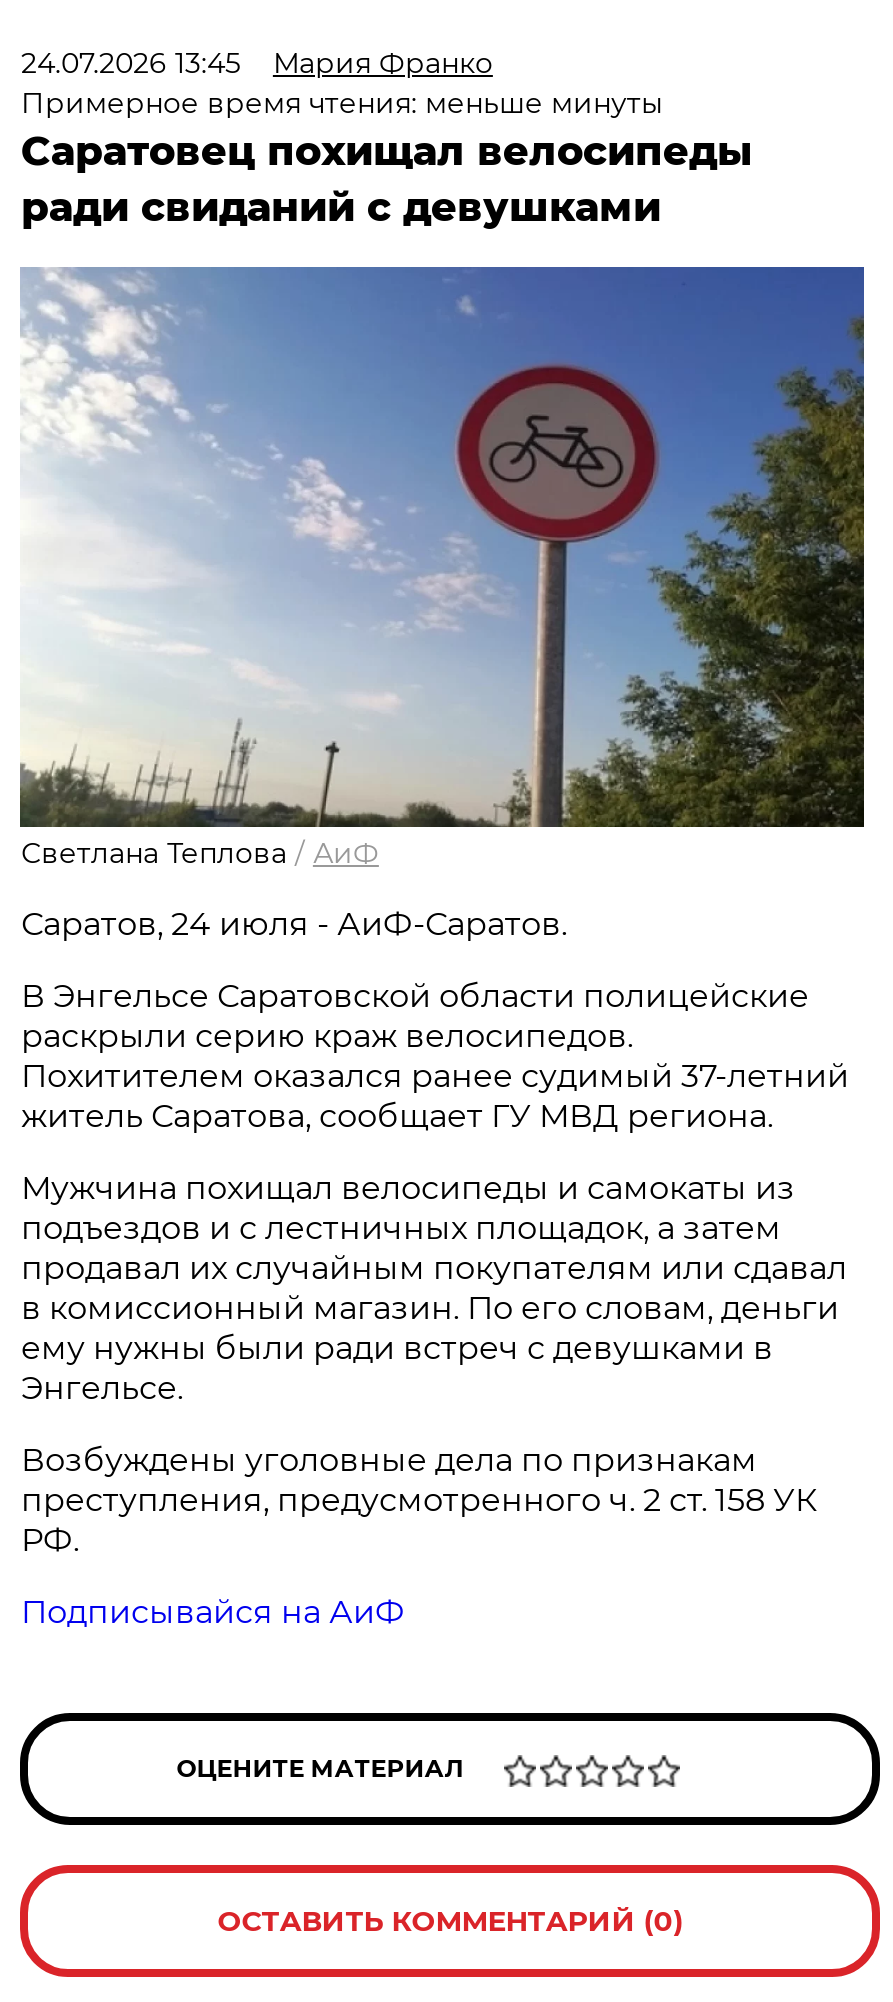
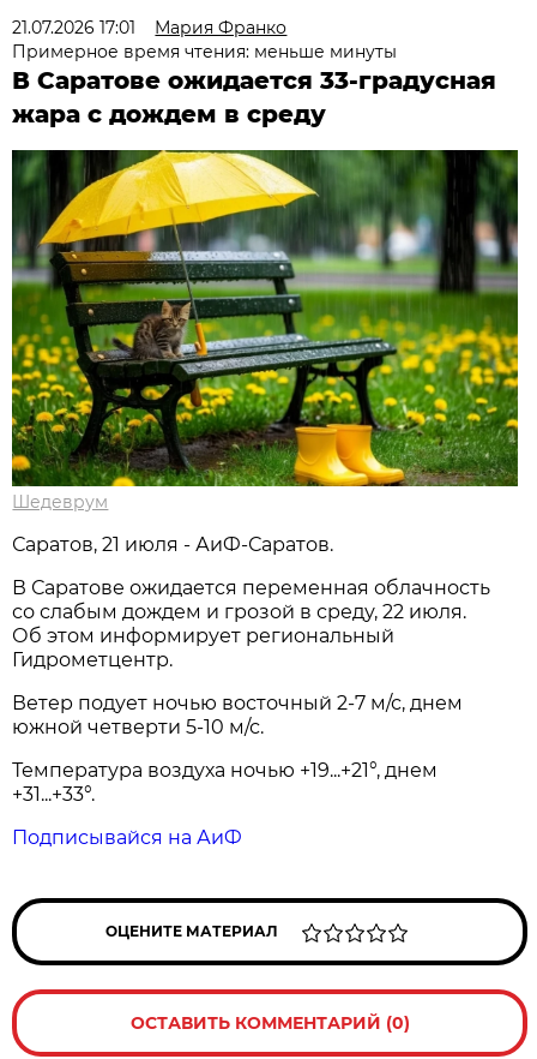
[21,45,493,81] 24.07.2026 13:45 Мария Франко -> [12,17,287,38] 21.07.2026 17:01 Мария Франко
[21,127,753,231] Саратовец похищал велосипеды | ради свиданий с девушками -> [12,66,497,128] В Саратове ожидается 33-градусная | жара с дождем в среду
[18,265,866,871] [image] | Светлана Теплова / АиФ -> [11,149,519,513] [image] | Шедеврум
[21,905,567,943] Саратов, 24 июля - АиФ-Саратов. -> [12,533,334,556] Саратов, 21 июля - АиФ-Саратов.
[21,977,849,1135] В Энгельсе Саратовской области полицейские | раскрыли серию краж велосипедов. | Похитителем оказался ранее судимый 37-летний | житель Саратова, сообщает ГУ МВД региона. -> [12,576,491,671] В Саратове ожидается переменная облачность | со слабым дождем и грозой в среду, 22 июля. | Об этом информирует региональный | Гидрометцентр.
[21,1169,847,1407] Мужчина похищал велосипеды и самокаты из | подъездов и с лестничных площадок, а затем | продавал их случайным покупателям или сдавал | в комиссионный магазин. По его словам, деньги | ему нужны были ради встреч с девушками в | Энгельсе. -> [12,691,463,738] Ветер подует ночью восточный 2-7 м/с, днем | южной четверти 5-10 м/с.
[21,1441,817,1559] Возбуждены уголовные дела по признакам | преступления, предусмотренного ч. 2 ст. 158 УК | РФ. -> [12,759,438,806] Температура воздуха ночью +19...+21°, днем | +31...+33°.

